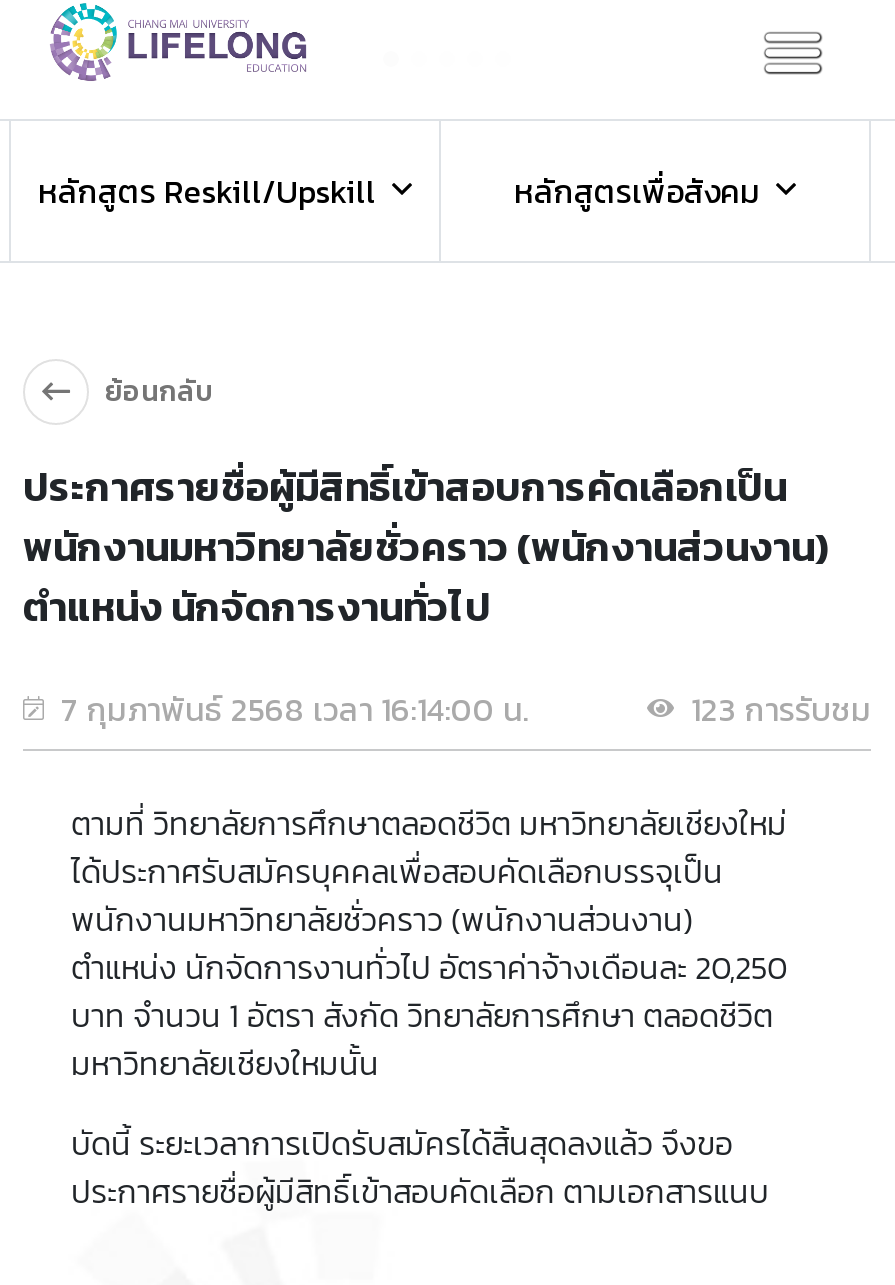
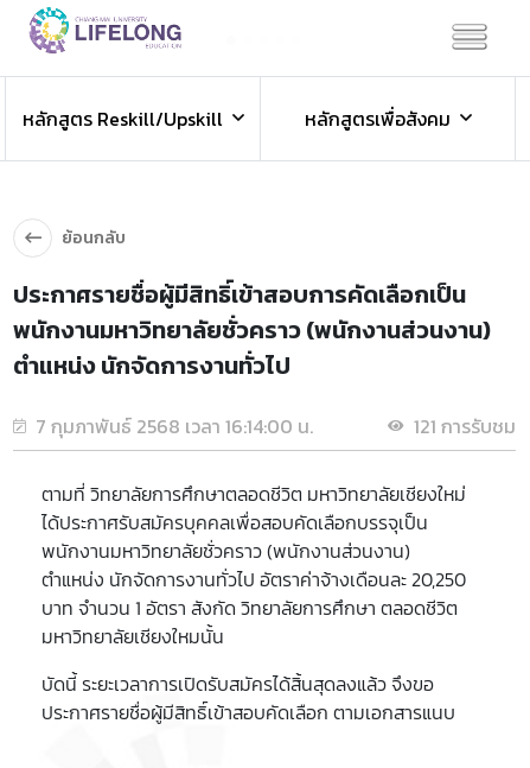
[691,685,871,733] 123 การรับชม -> [414,412,516,441] 121 การรับชม

